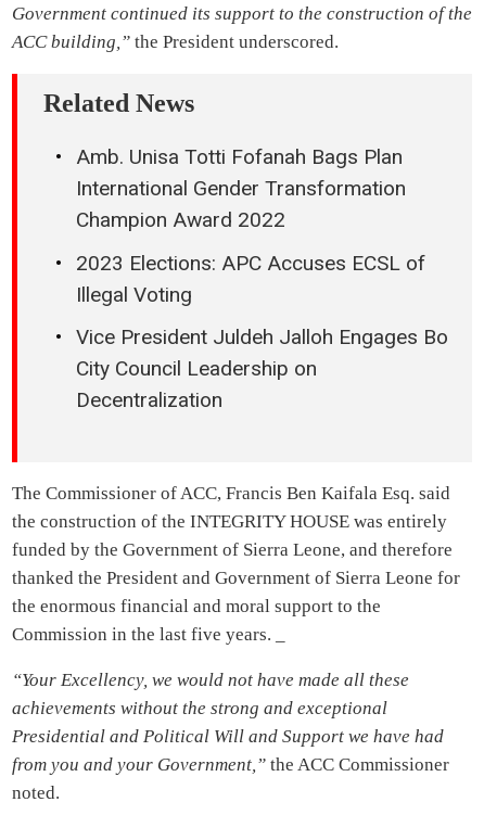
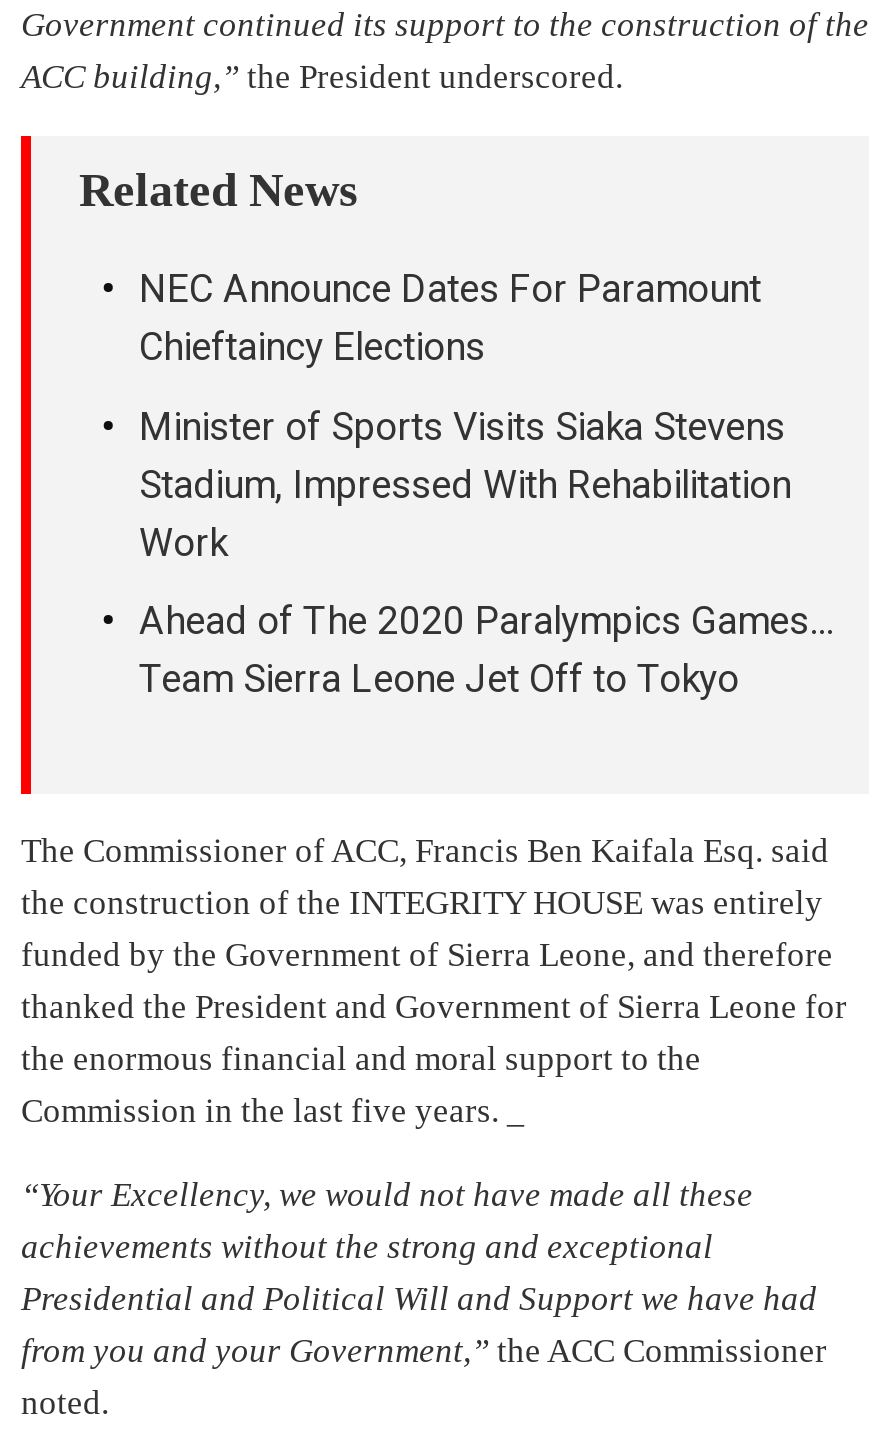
[76,145,406,233] Amb. Unisa Totti Fofanah Bags Plan | International Gender Transformation | Champion Award 2022 -> [139,267,761,371] NEC Announce Dates For Paramount | Chieftaincy Elections
[76,251,425,307] 2023 Elections: APC Accuses ECSL of | Illegal Voting -> [139,404,791,566] Minister of Sports Visits Siaka Stevens | Stadium, Impressed With Rehabilitation | Work
[76,325,448,413] Vice President Juldeh Jalloh Engages Bo | City Council Leadership on | Decentralization -> [139,599,833,703] Ahead of The 2020 Paralympics Games… | Team Sierra Leone Jet Off to Tokyo

